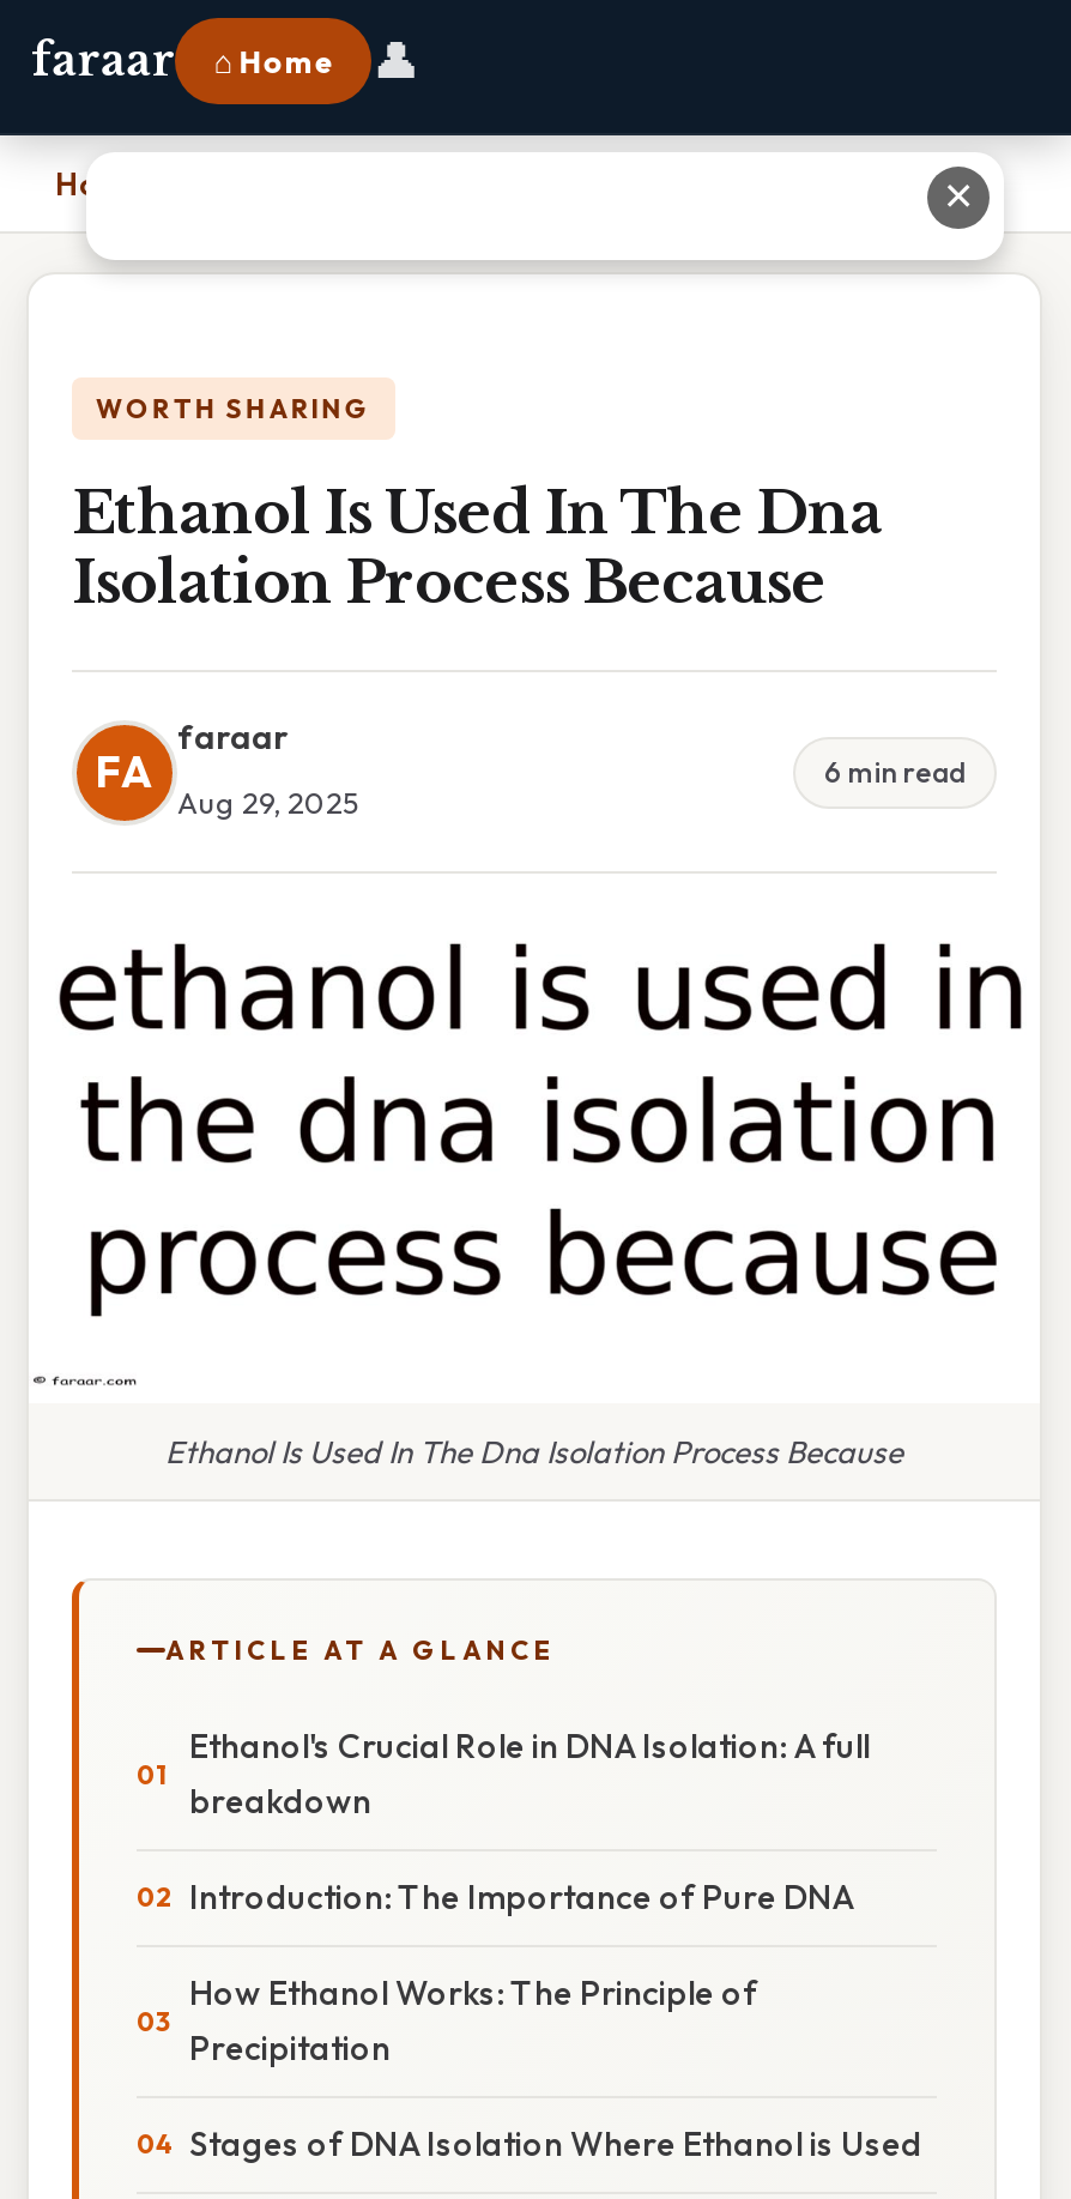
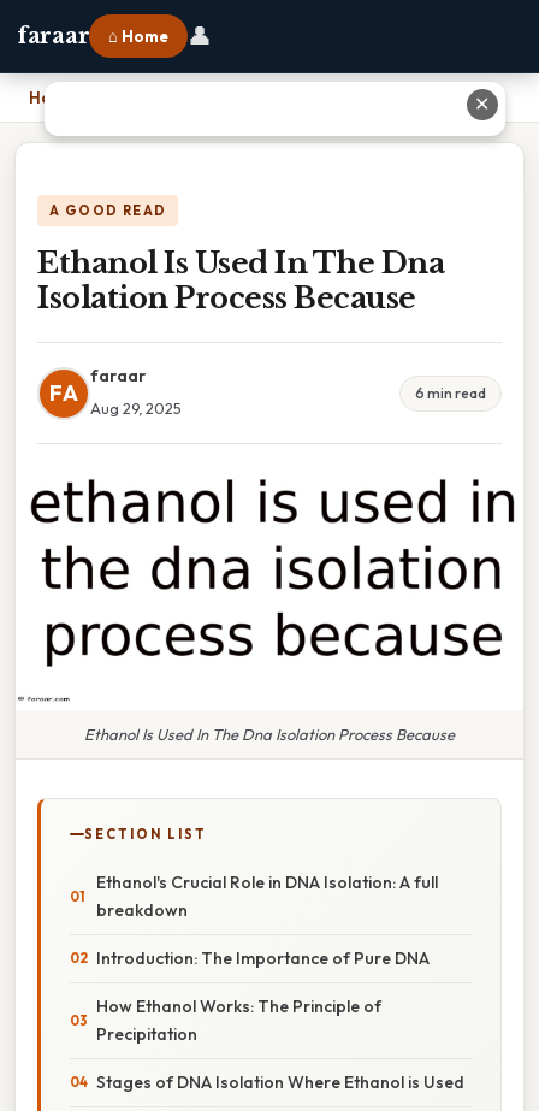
[96,392,372,425] WORTH SHARING -> [49,202,167,219] A GOOD READ
[165,1633,556,1666] ARTICLE AT A GLANCE -> [84,825,207,842] SECTION LIST

